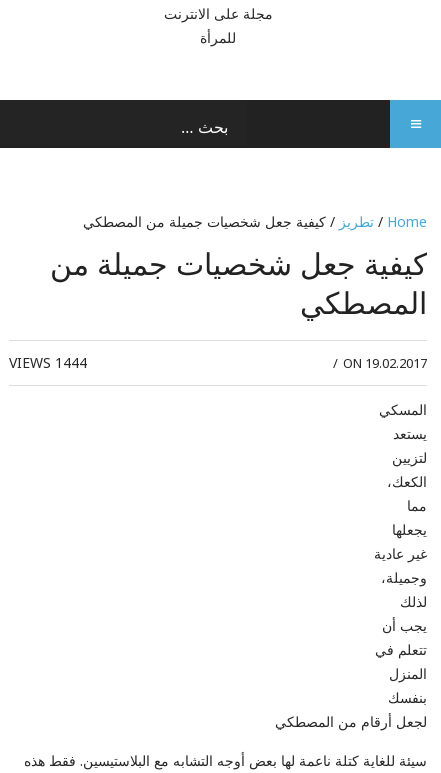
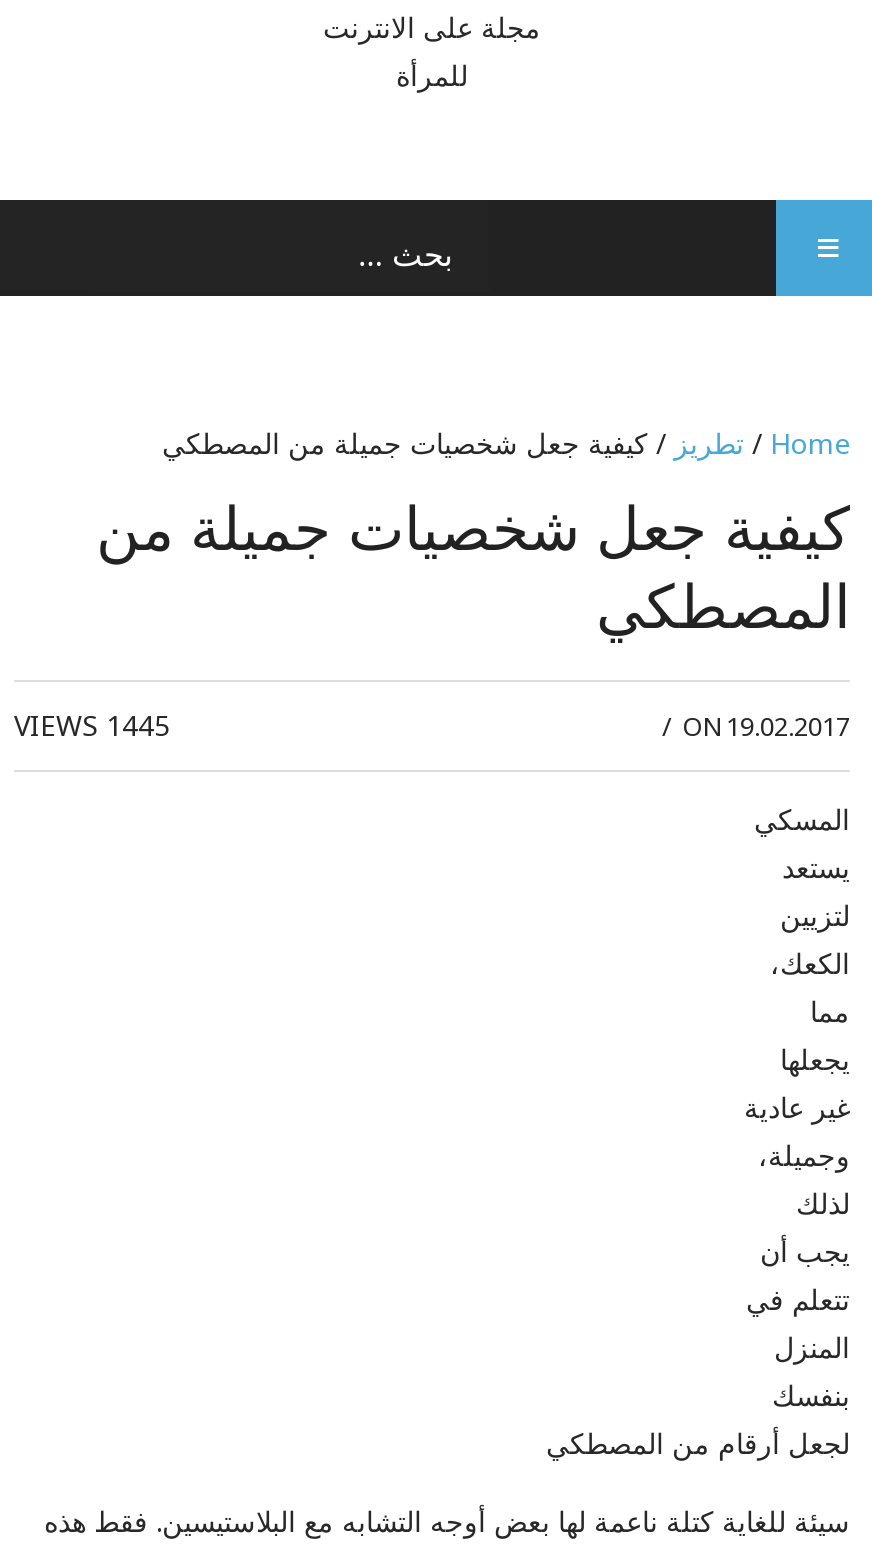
[9,353,87,372] VIEWS 1444 -> [14,706,170,744] VIEWS 1445

